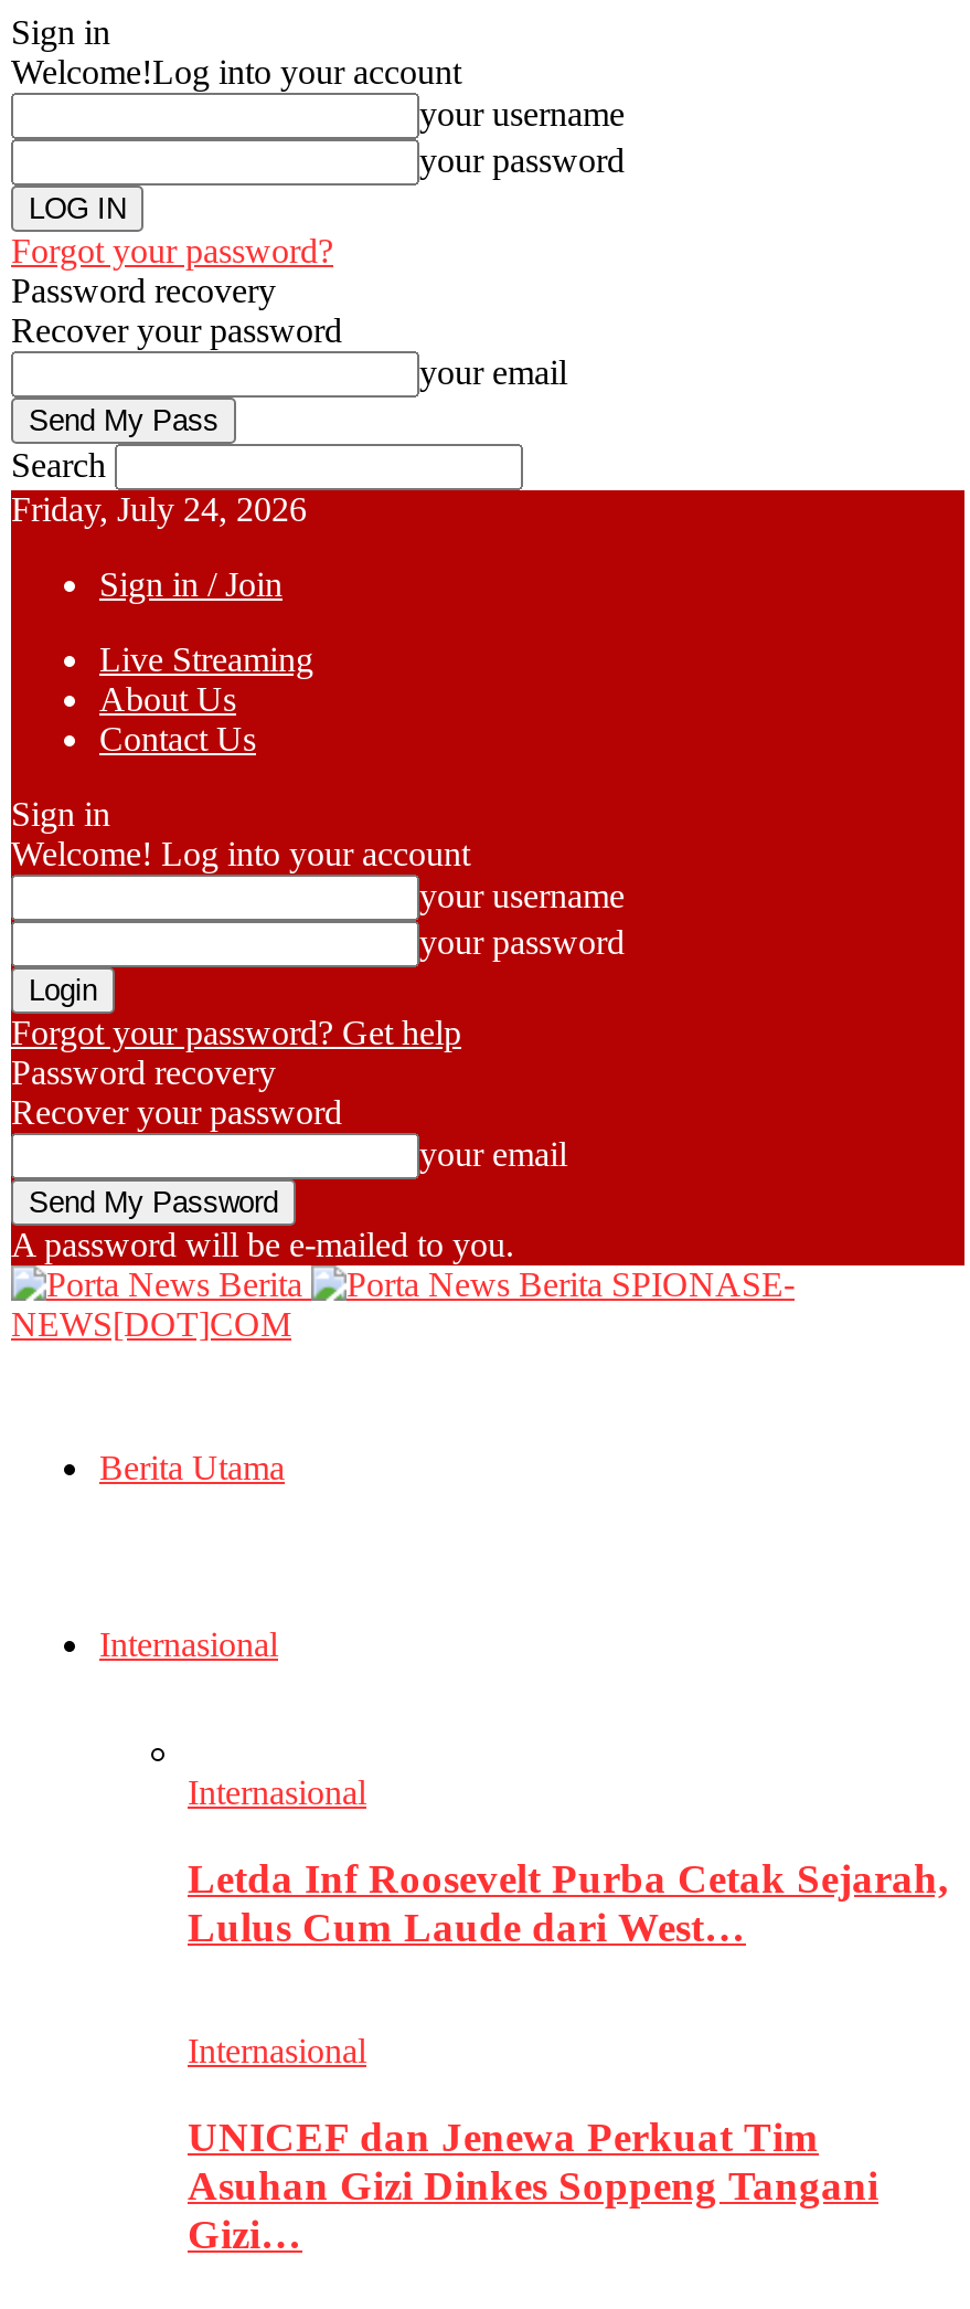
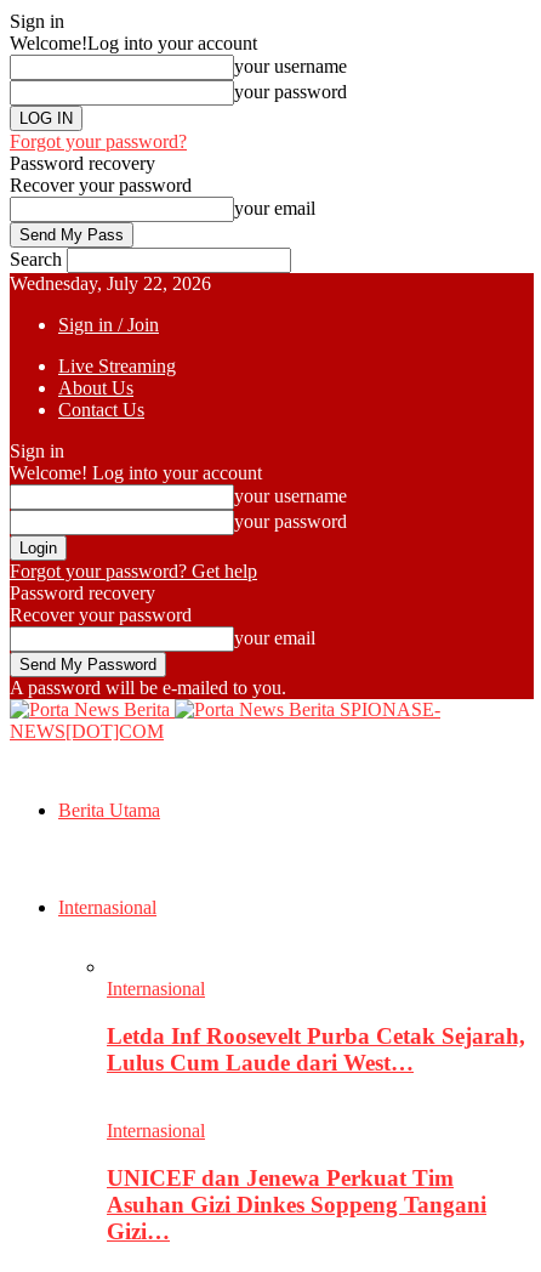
[11,490,307,528] Friday, July 24, 2026 -> [10,273,211,294] Wednesday, July 22, 2026

